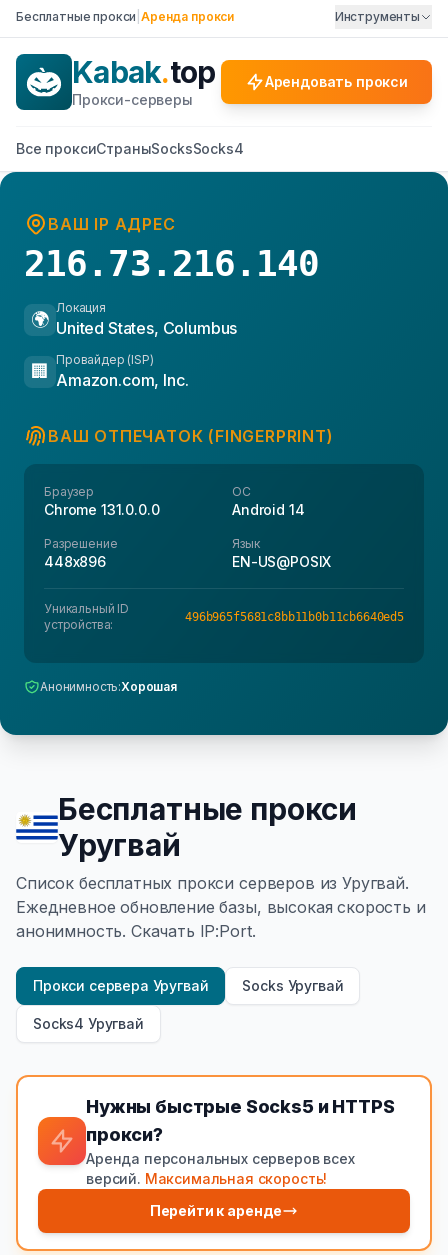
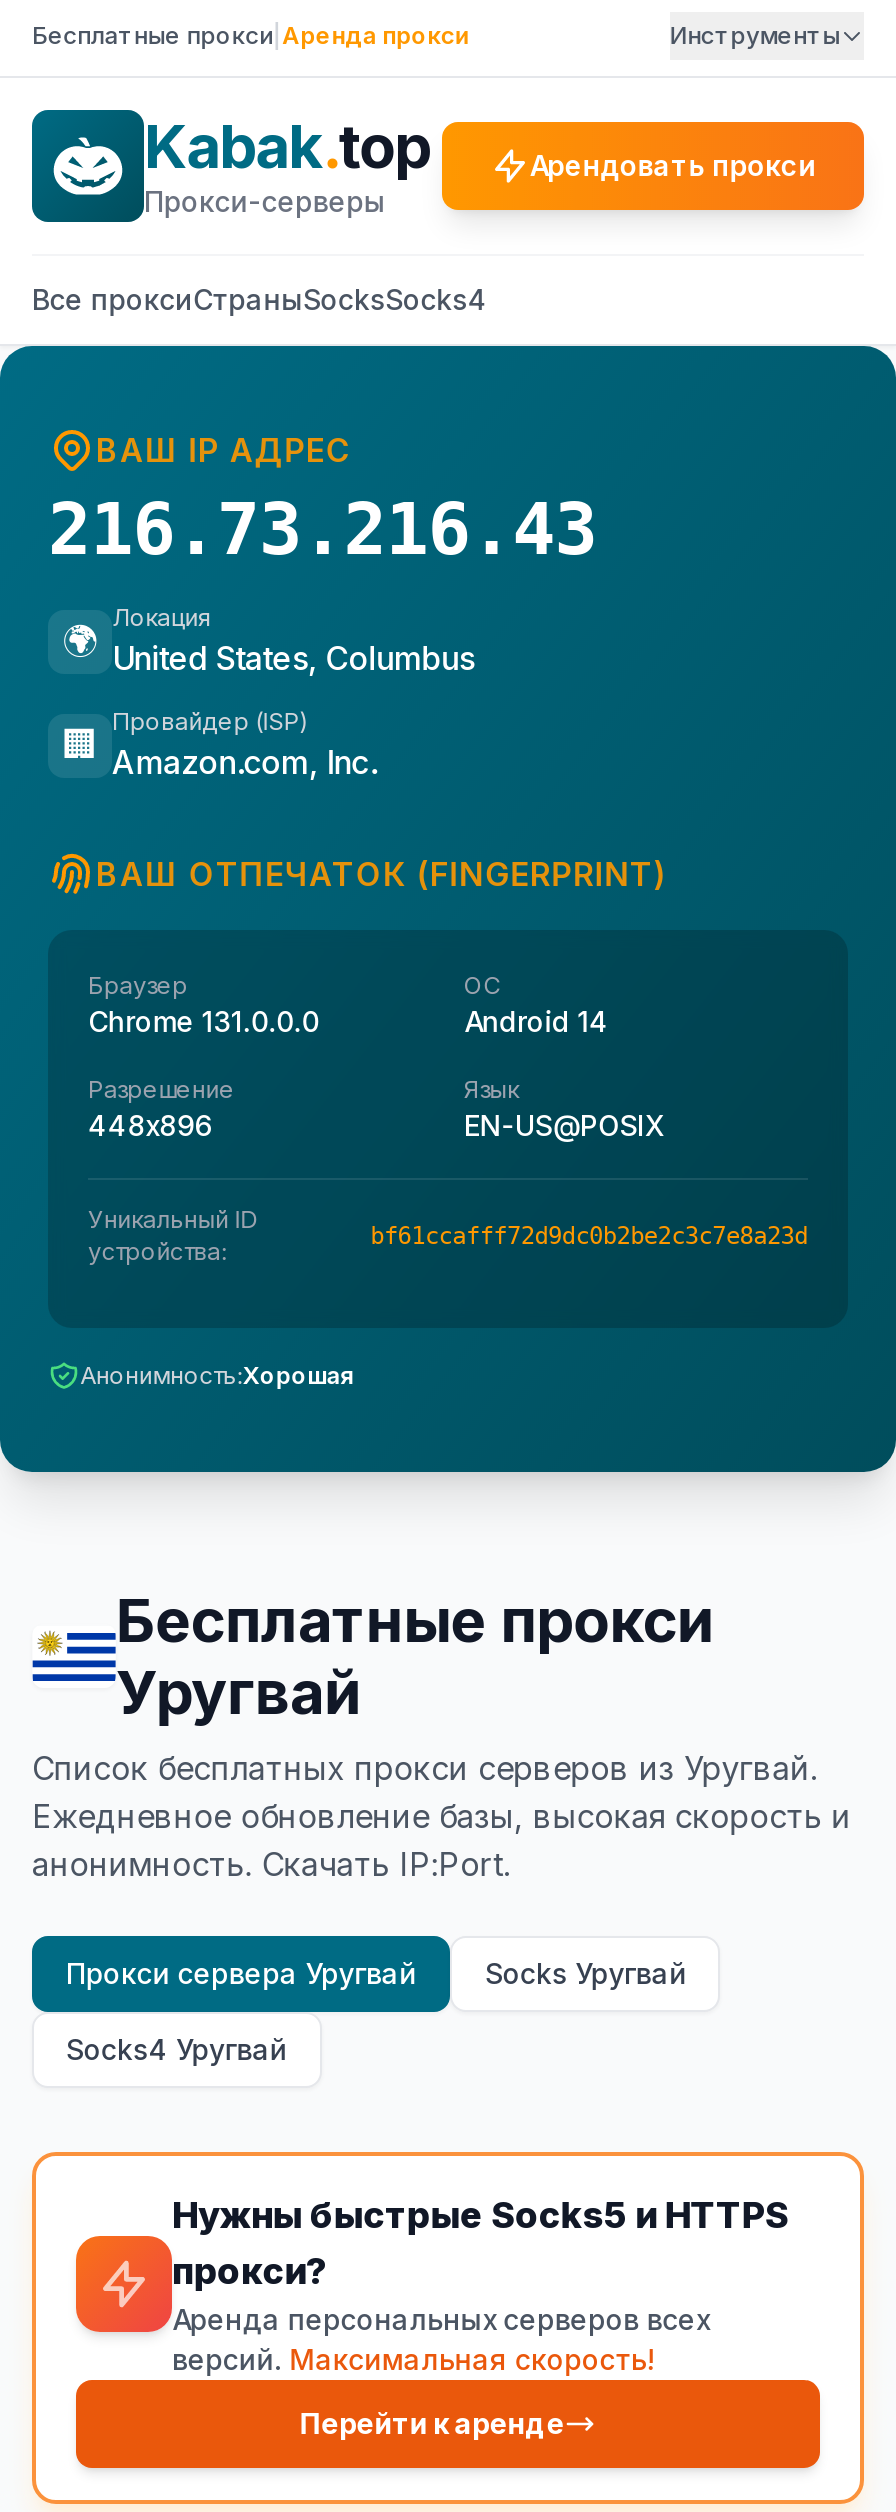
[24,243,319,284] 216.73.216.140 -> [48,488,597,570] 216.73.216.43
[185,610,404,624] 496b965f5681c8bb11b0b11cb6640ed5 -> [370,1222,808,1250] bf61ccafff72d9dc0b2be2c3c7e8a23d

